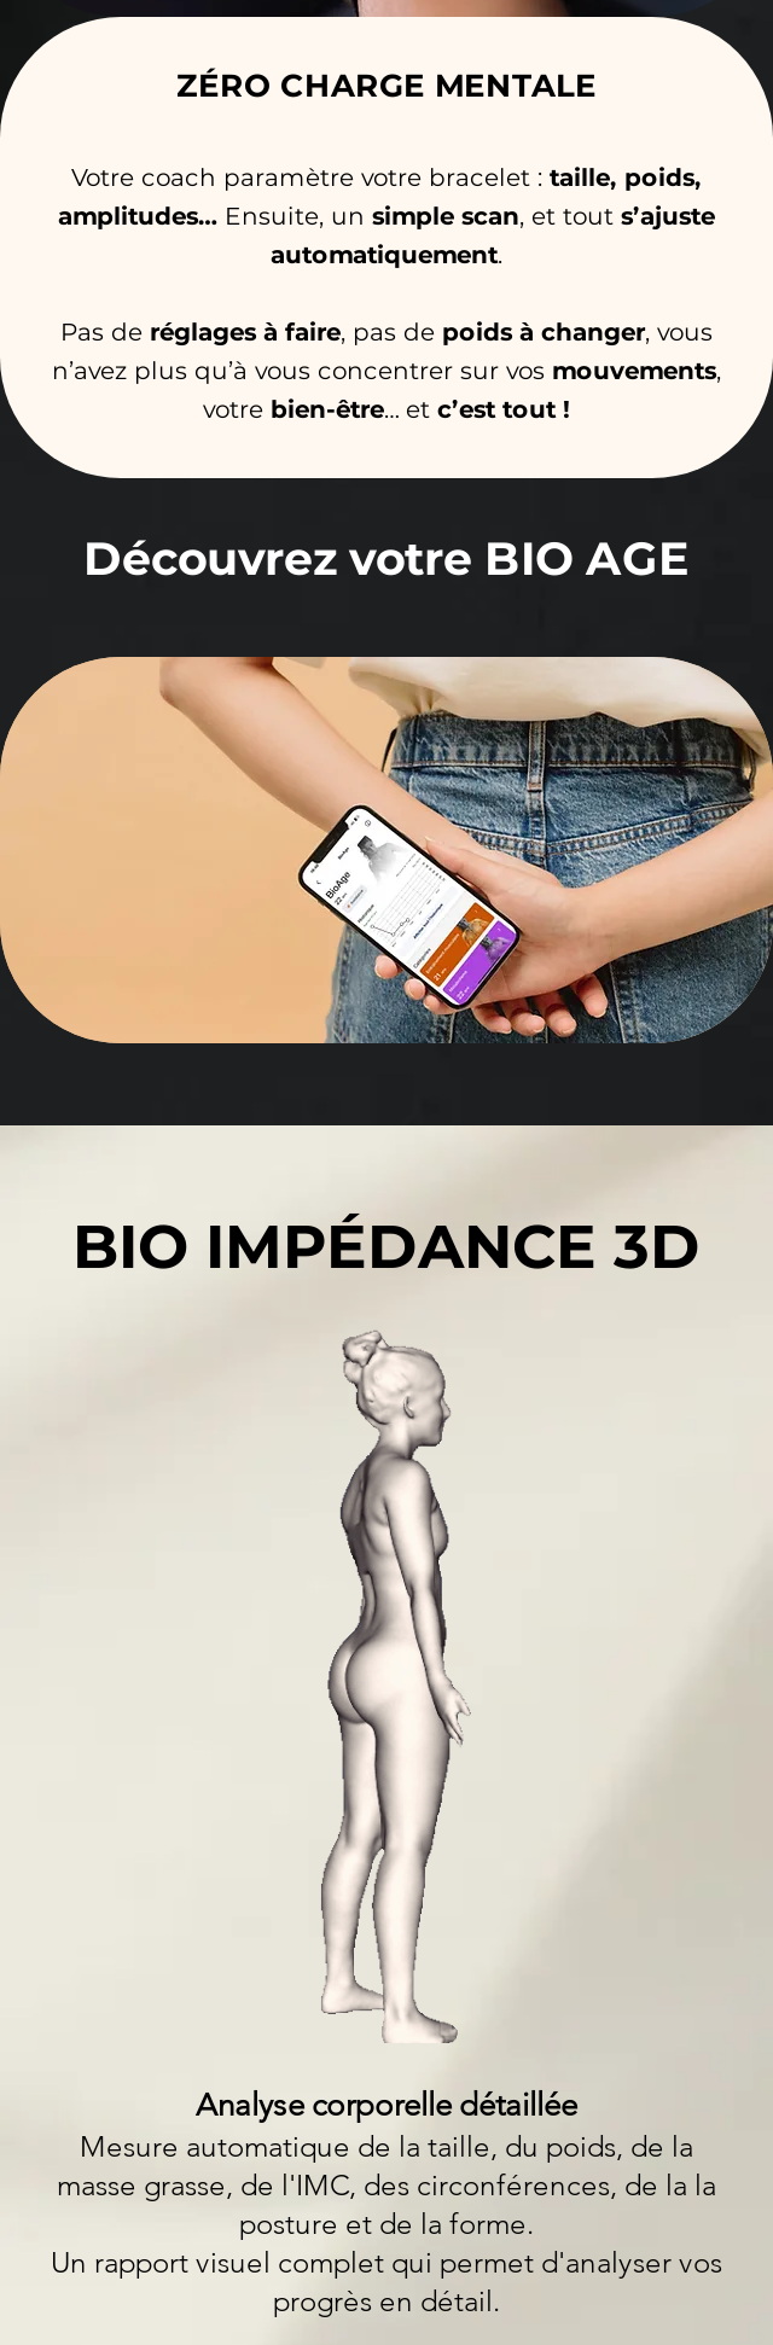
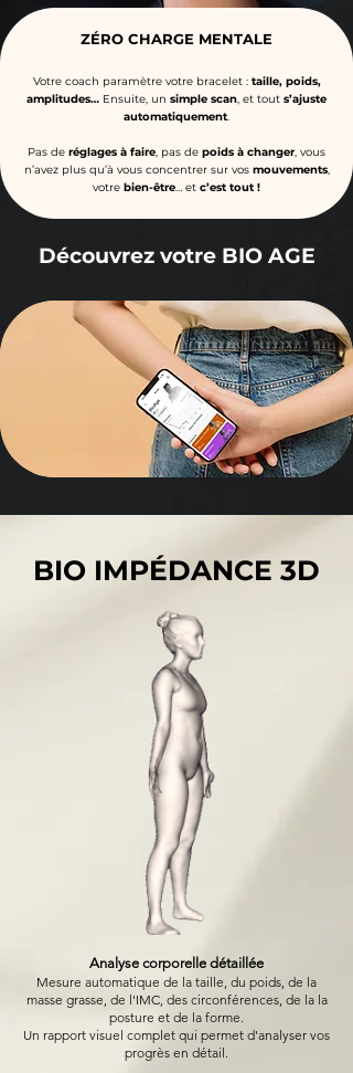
[321,1336,469,2046] [image] -> [146,613,215,935] [image]

